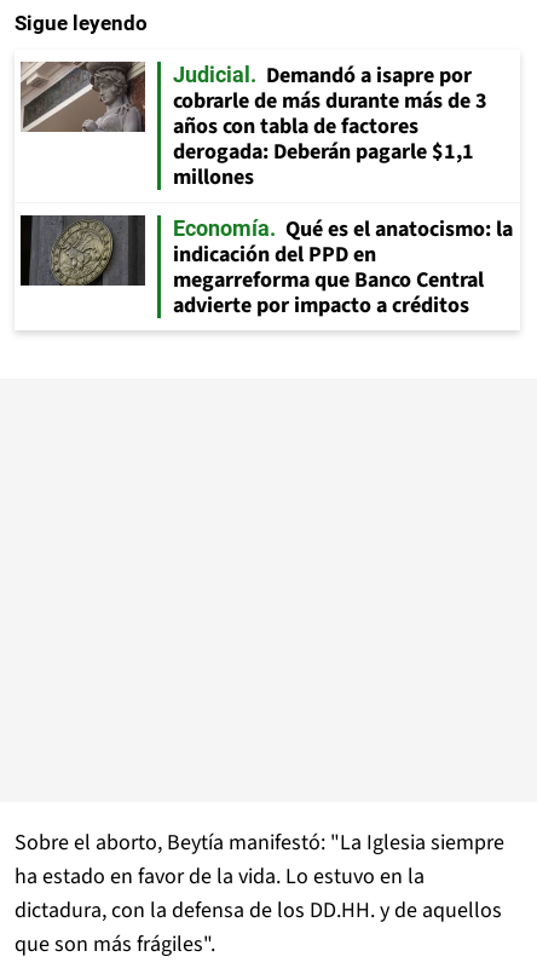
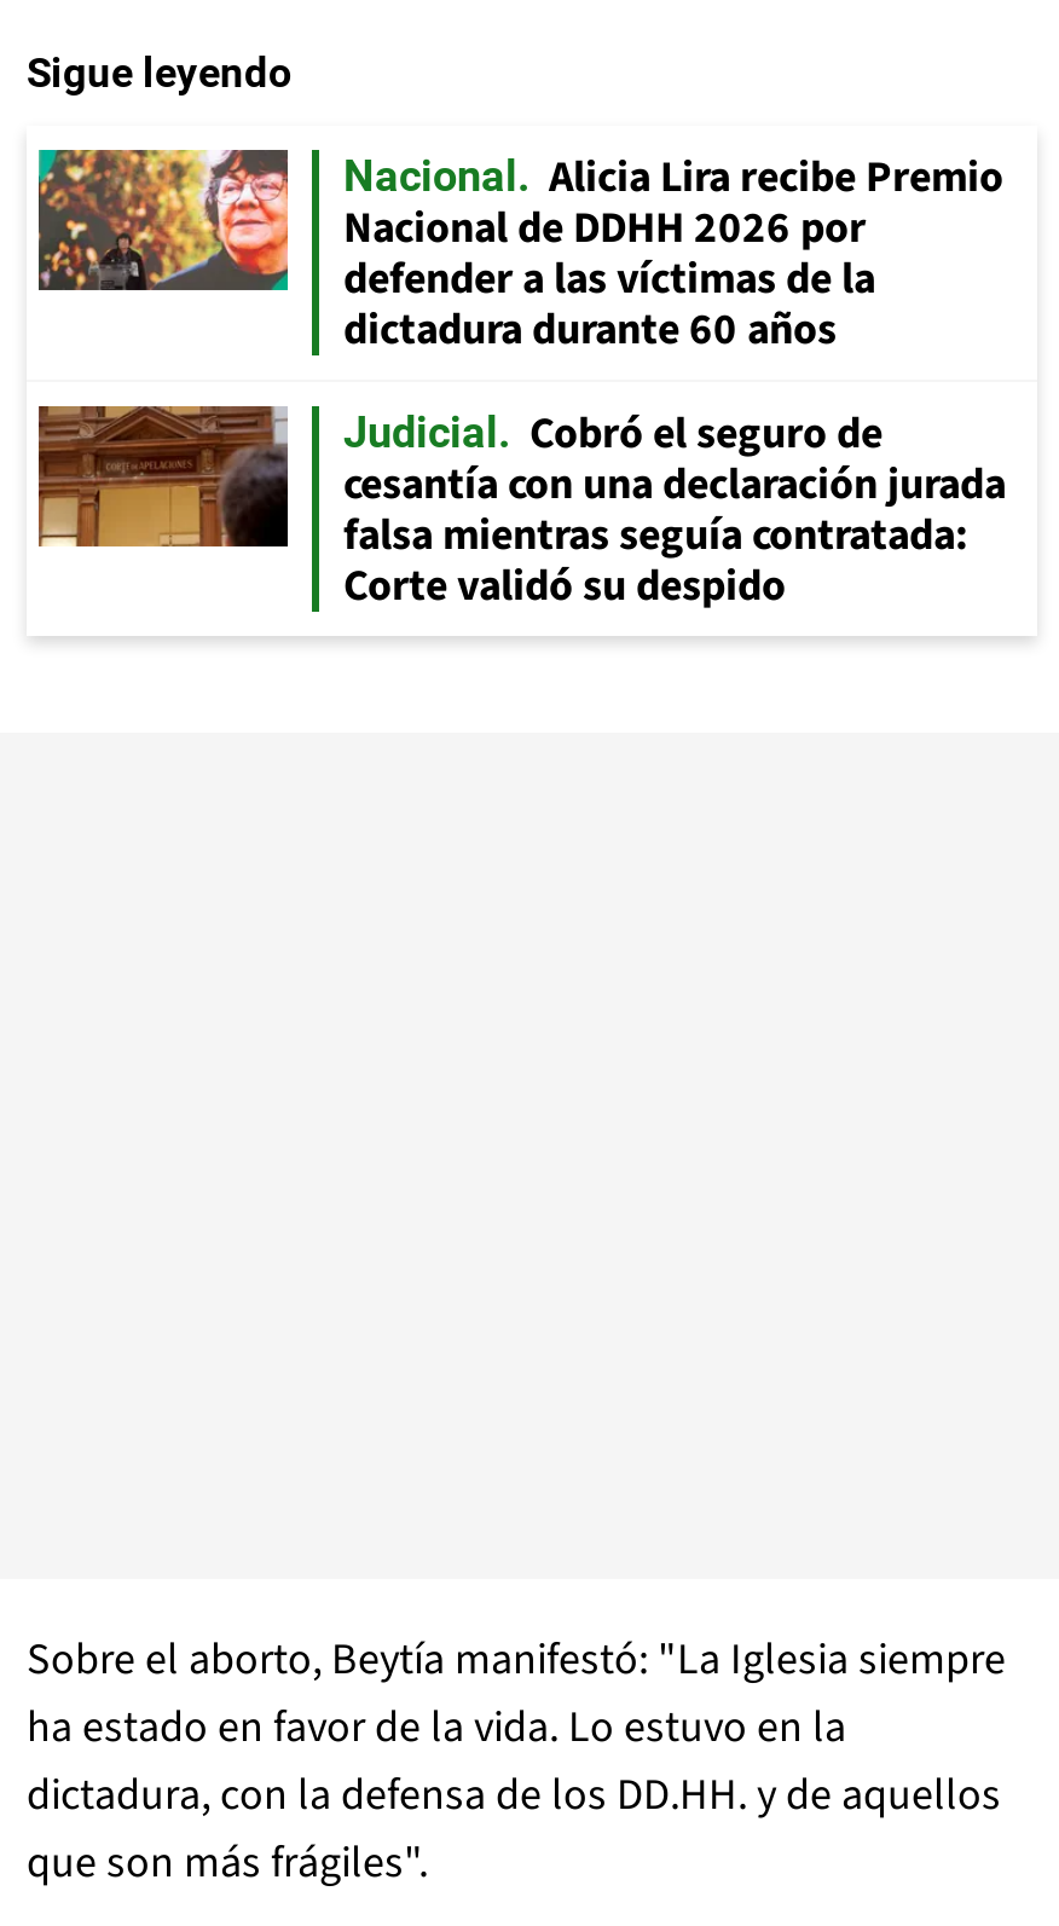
none -> [343,148,1003,360] Nacional | Alicia Lira recibe Premio | Nacional de DDHH 2026 por | defender a las víctimas de la | dictadura durante 60 años
[19,60,513,321] [image] | Demandó a isapre por | cobrarle de más durante más de 3 | años con tabla de factores | derogada: Deberán pagarle $1,1 | millones | Economía | Qué es el anatocismo: la | indicación del PPD en | megarreforma que Banco Central | advierte por impacto a créditos -> [39,404,1006,617] [image] | Cobró el seguro de | cesantía con una declaración jurada | falsa mientras seguía contratada: | Corte validó su despido
[21,60,146,133] [image] -> [36,148,290,293] [image]
moved [173,62,250,87] -> [343,406,498,457]: Judicial

